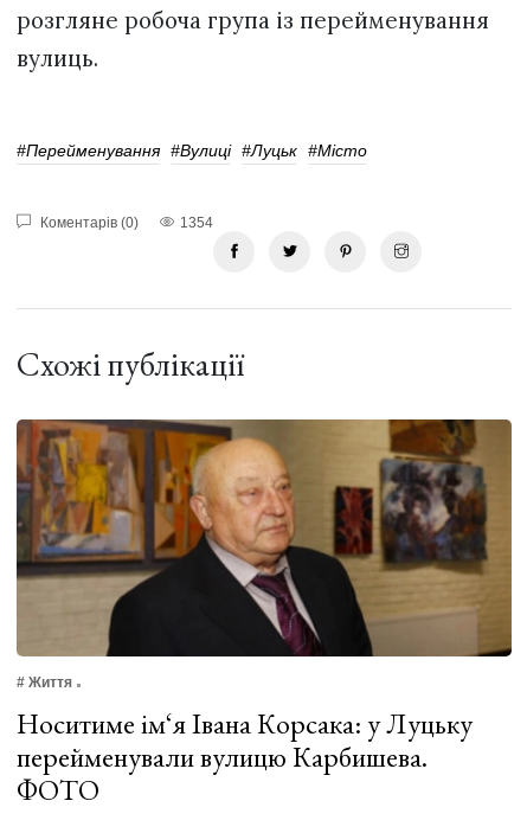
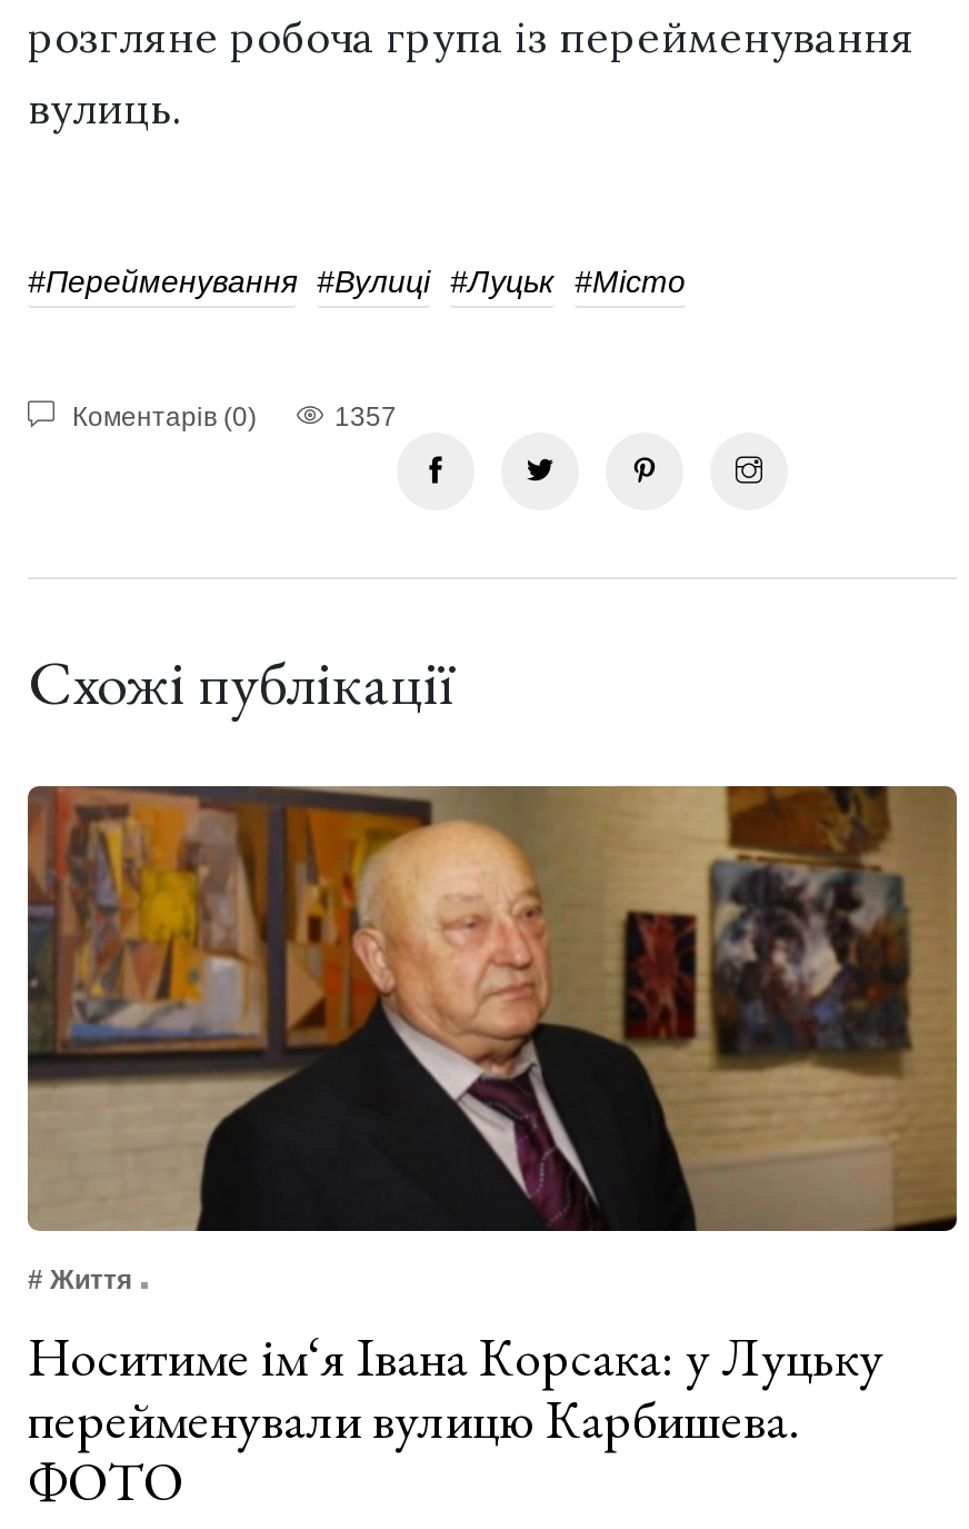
[180,214,213,231] 1354 -> [334,401,397,432] 1357

